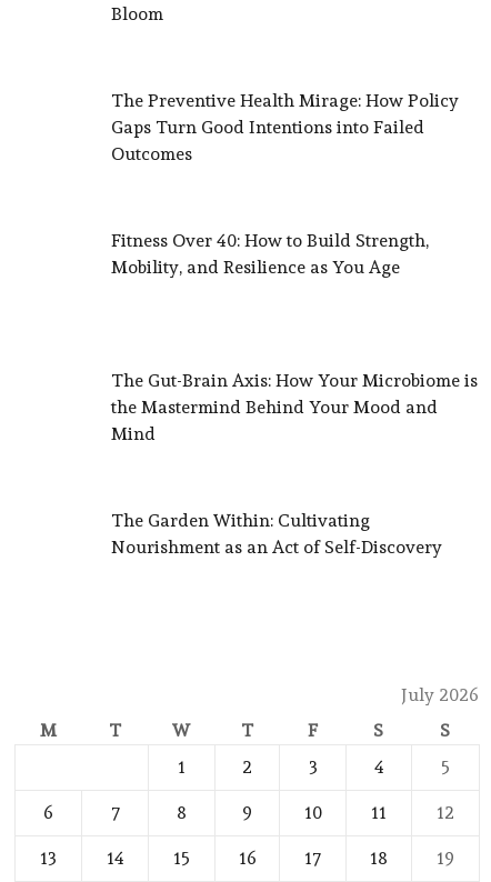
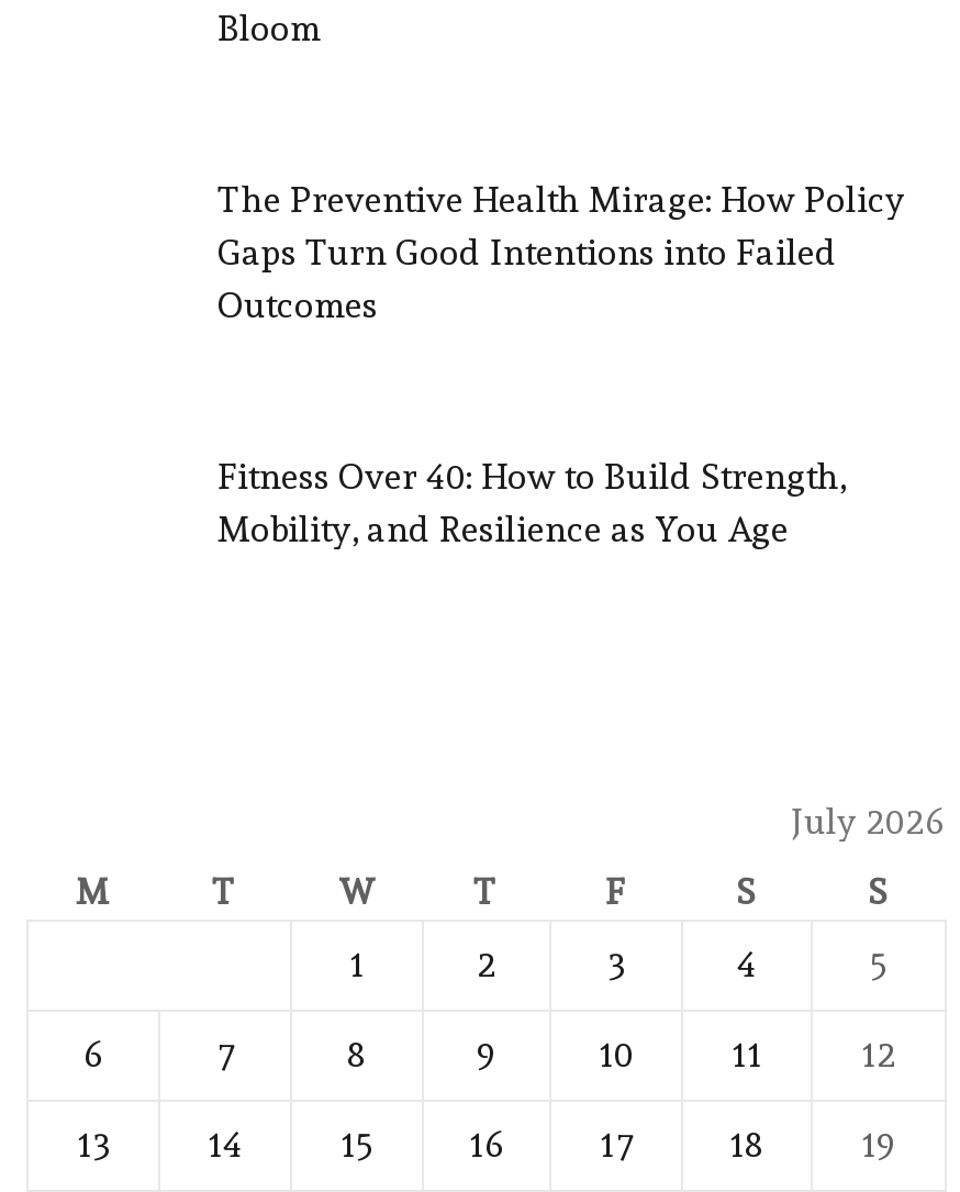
[111,370,478,444] The Gut-Brain Axis: How Your Microbiome is | the Mastermind Behind Your Mood and | Mind -> none
[111,509,442,557] The Garden Within: Cultivating | Nourishment as an Act of Self-Discovery -> none

